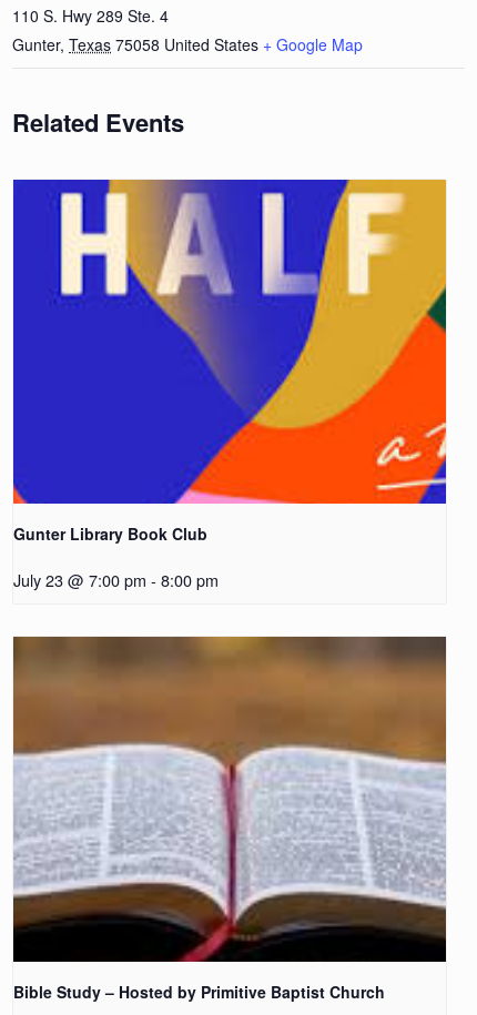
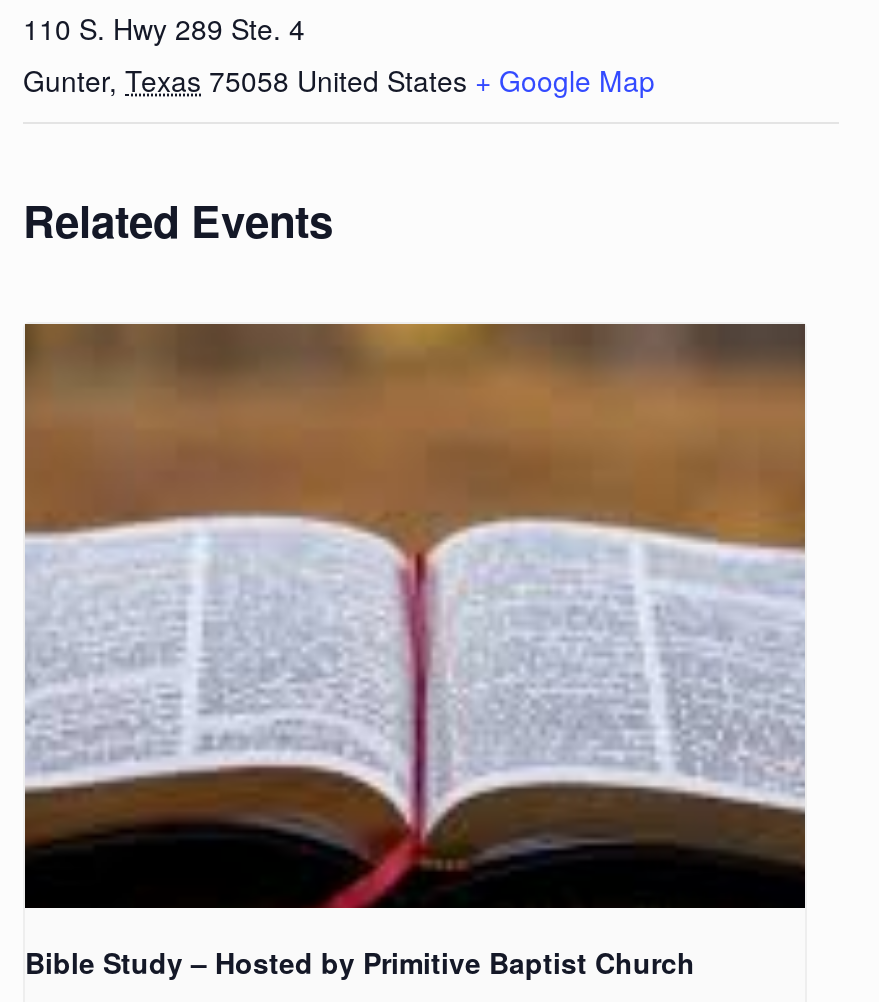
[12,179,447,592] [image] | Gunter Library Book Club | July 23 @ 7:00 pm - 8:00 pm -> none

